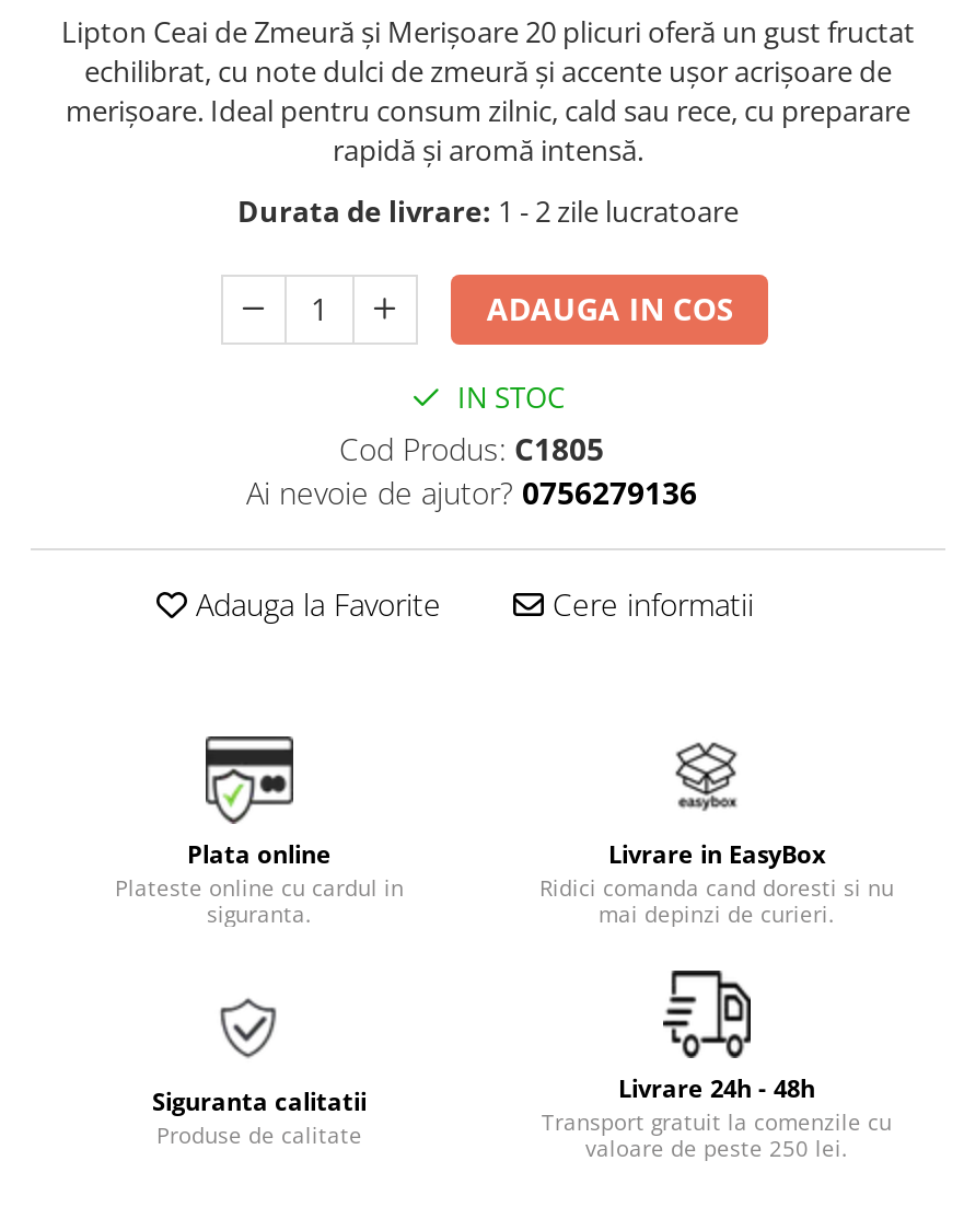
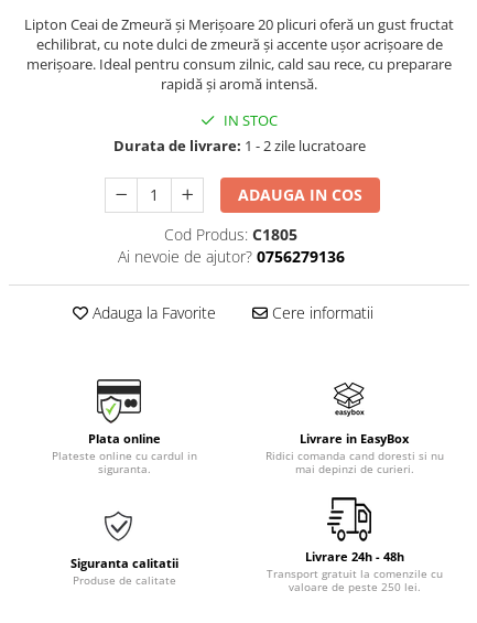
moved [237,192,739,330] -> [113,136,365,205]: Durata de livrare: 1 - 2 zile lucratoare | ADAUGA IN COS
moved [451,378,565,417] -> [220,110,278,130]: IN STOC

